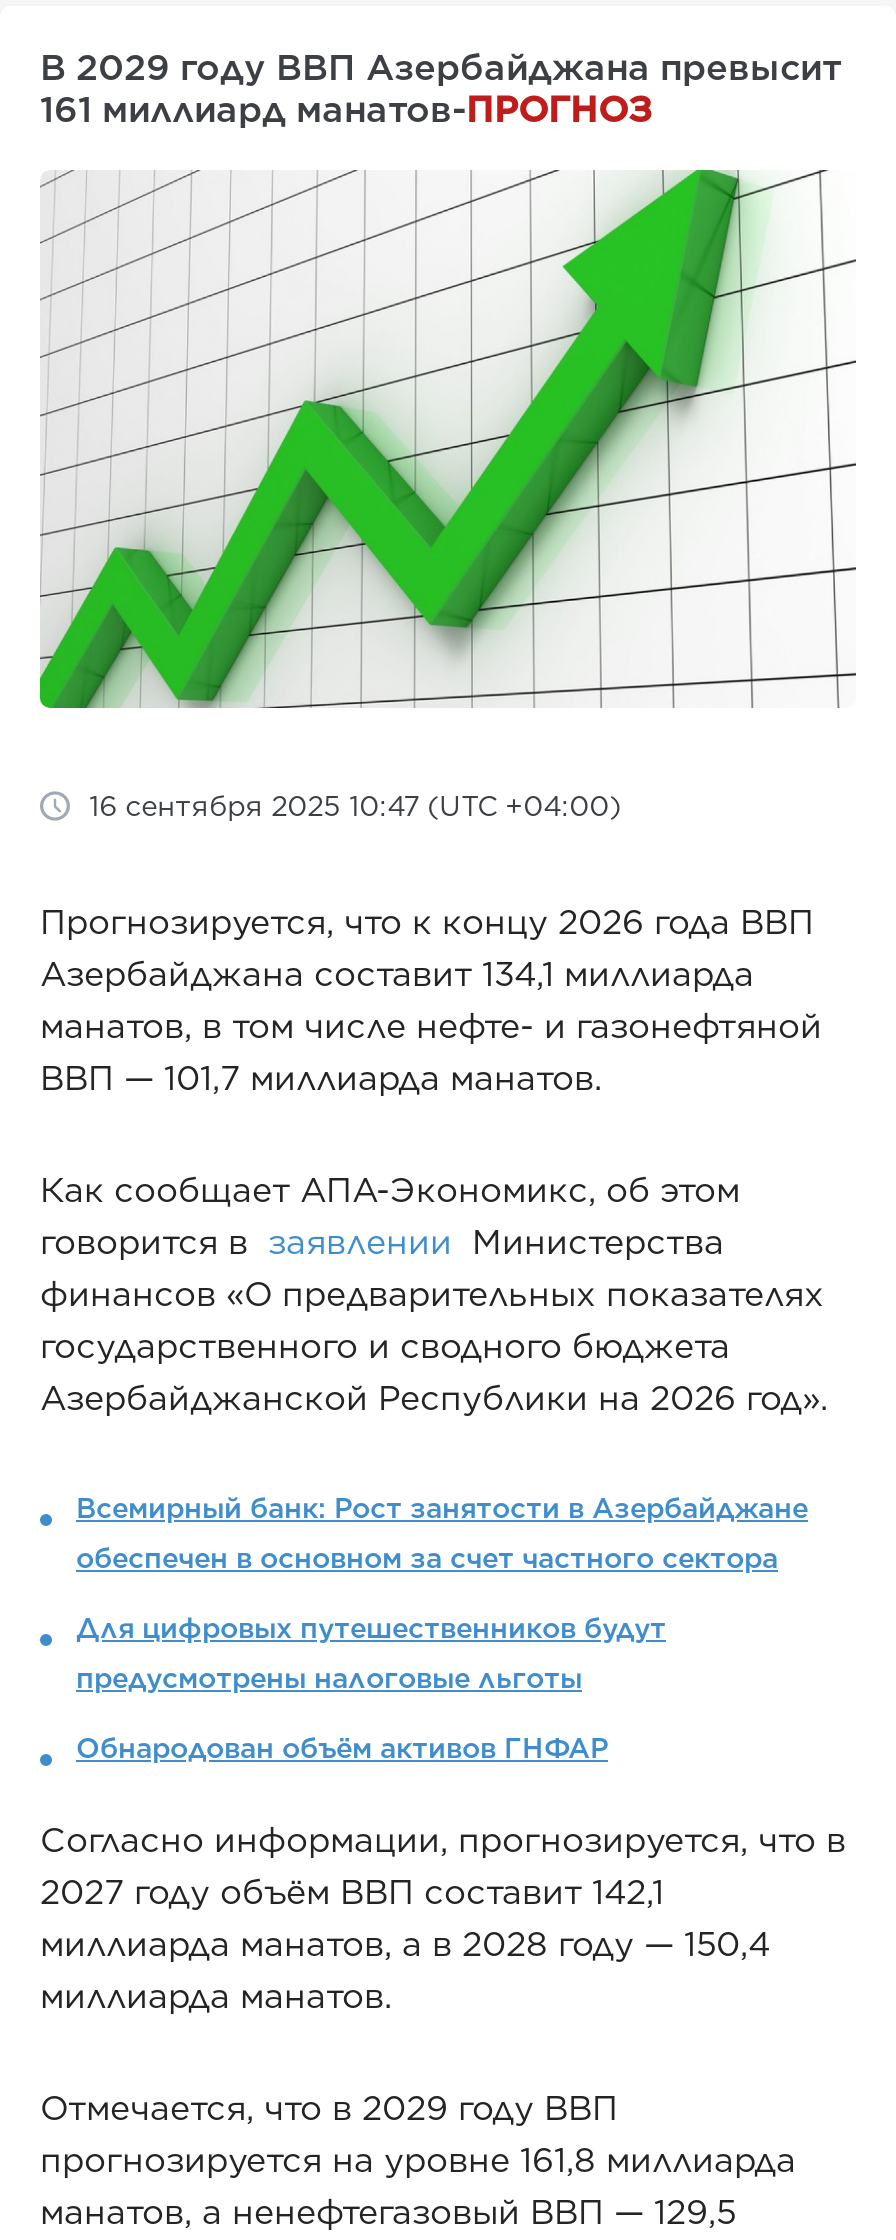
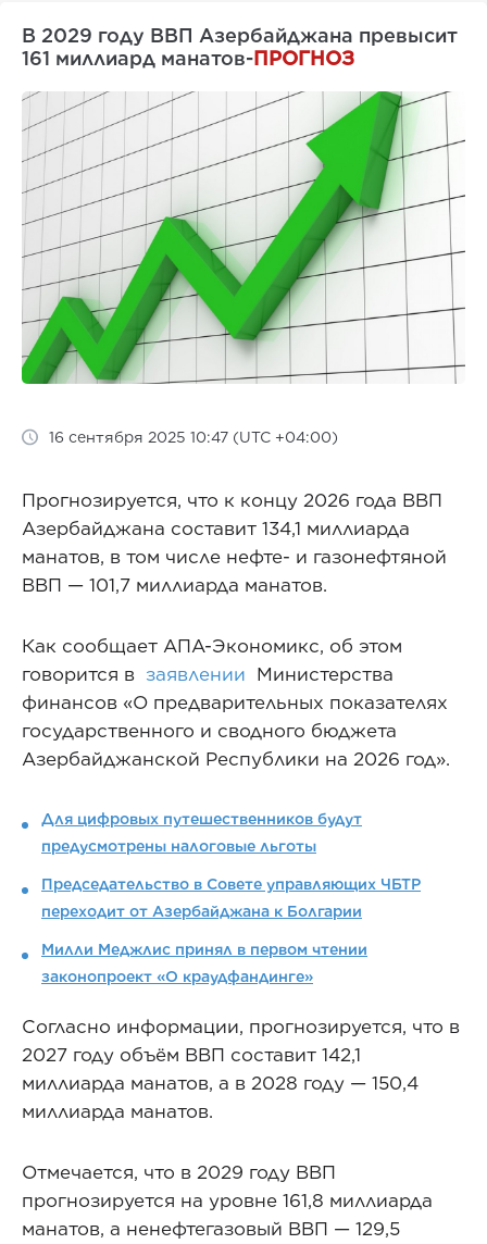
[76,1492,808,1574] Всемирный банк: Рост занятости в Азербайджане | обеспечен в основном за счет частного сектора -> none
moved [76,1612,666,1694] -> [41,810,362,855]: Для цифровых путешественников будут | предусмотрены налоговые льготы
[76,1732,608,1764] Обнародован объём активов ГНФАР -> [41,876,421,985] Председательство в Совете управляющих ЧБТР | переходит от Азербайджана к Болгарии | Милли Меджлис принял в первом чтении | законопроект «О краудфандинге»

